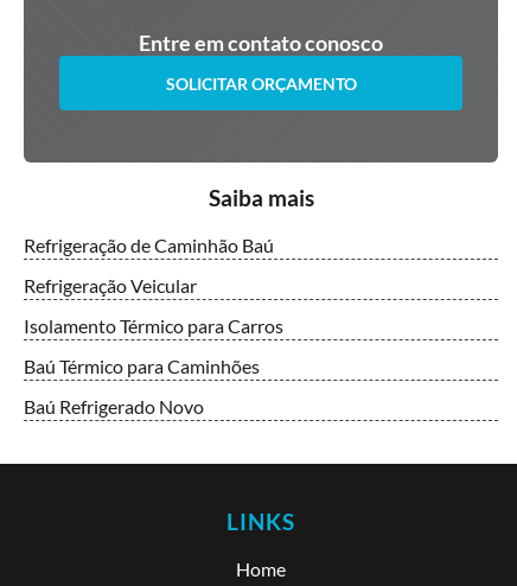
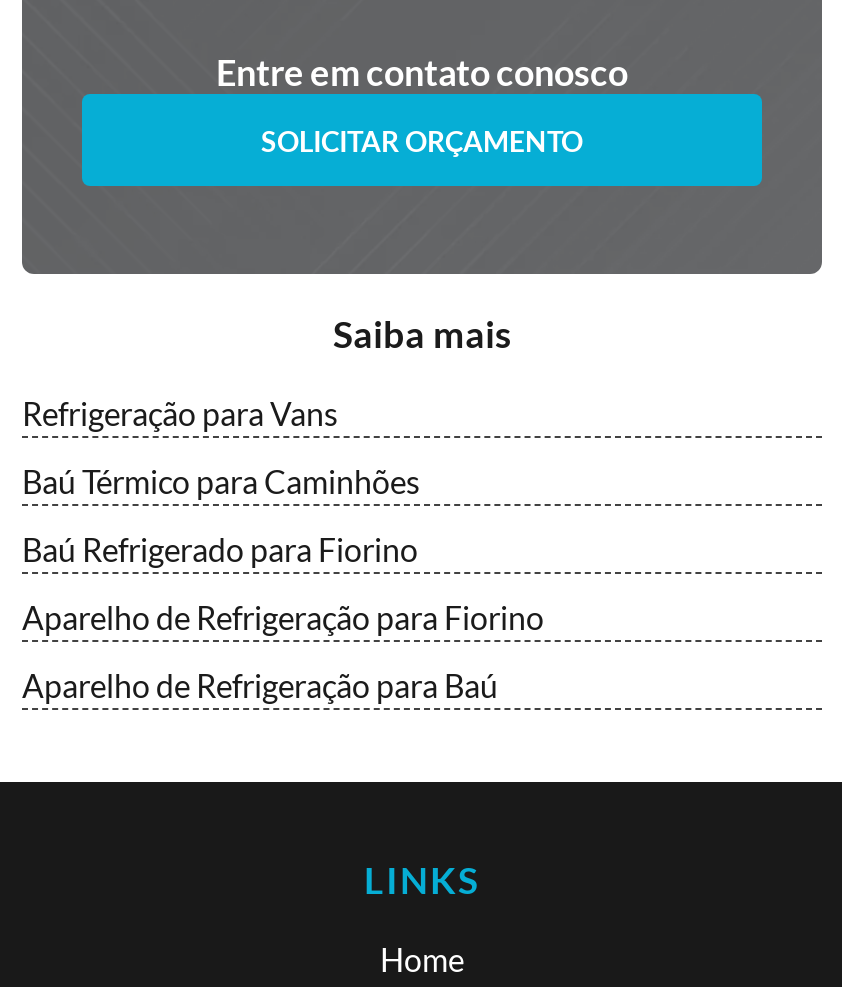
[24,233,283,337] Refrigeração de Caminhão Baú | Refrigeração Veicular | Isolamento Térmico para Carros -> [22,393,338,431] Refrigeração para Vans
moved [24,354,260,377] -> [22,461,420,499]: Baú Térmico para Caminhões
[24,395,204,417] Baú Refrigerado Novo -> [22,529,544,703] Baú Refrigerado para Fiorino | Aparelho de Refrigeração para Fiorino | Aparelho de Refrigeração para Baú

